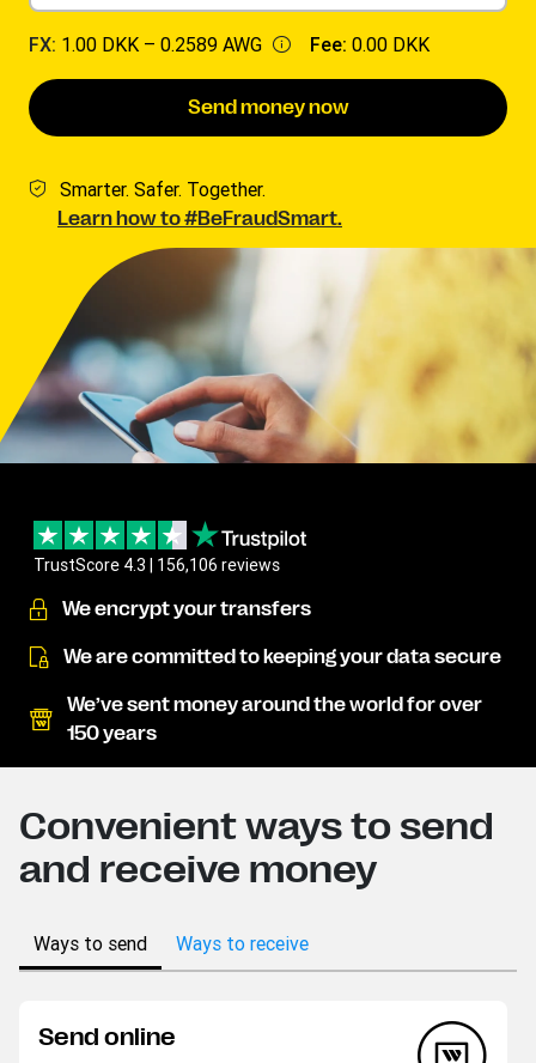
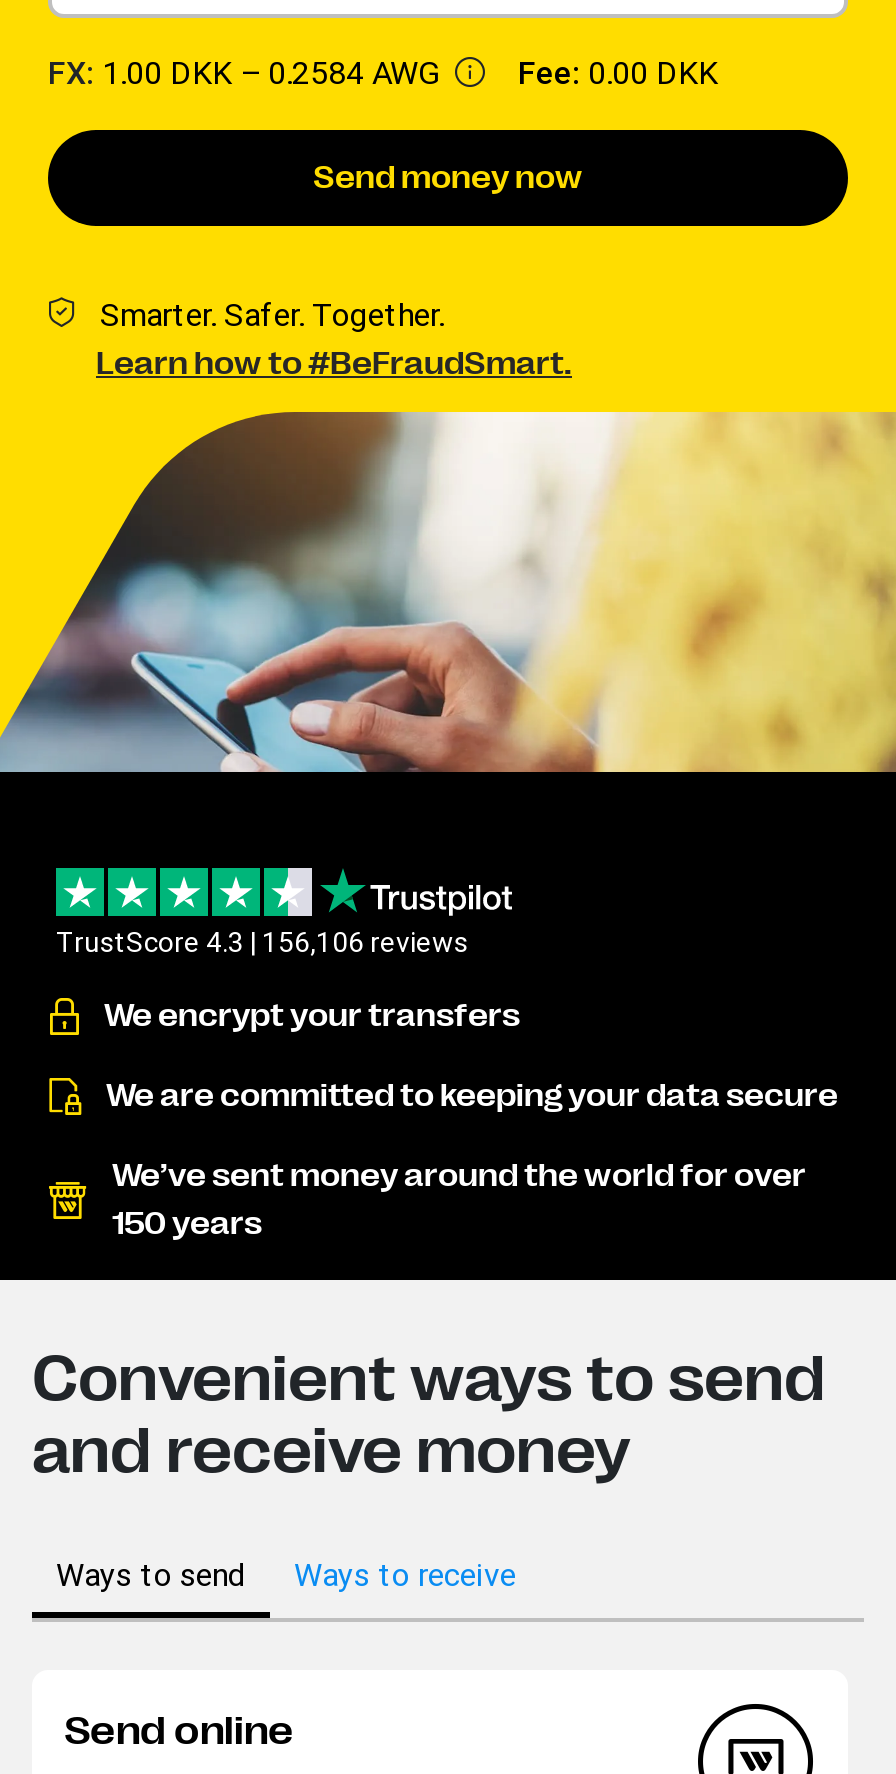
[29,32,430,56] FX: 1.00 DKK – 0.2589 AWG Fee: 0.00 DKK -> [48,52,718,92] FX: 1.00 DKK – 0.2584 AWG Fee: 0.00 DKK

